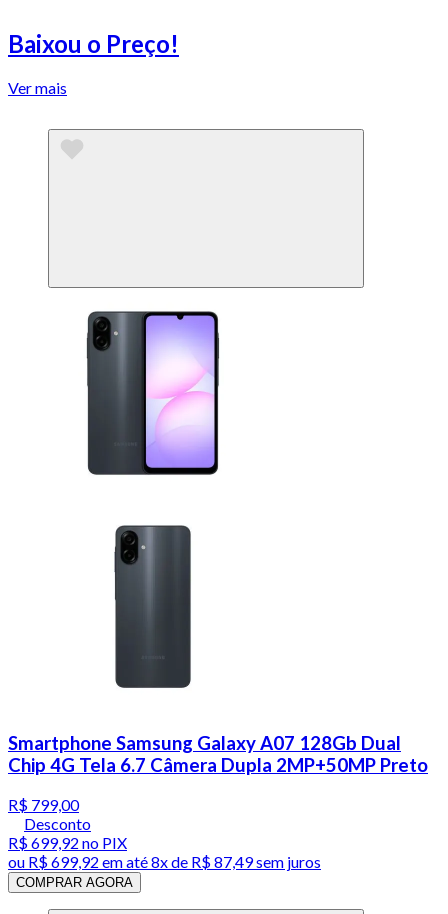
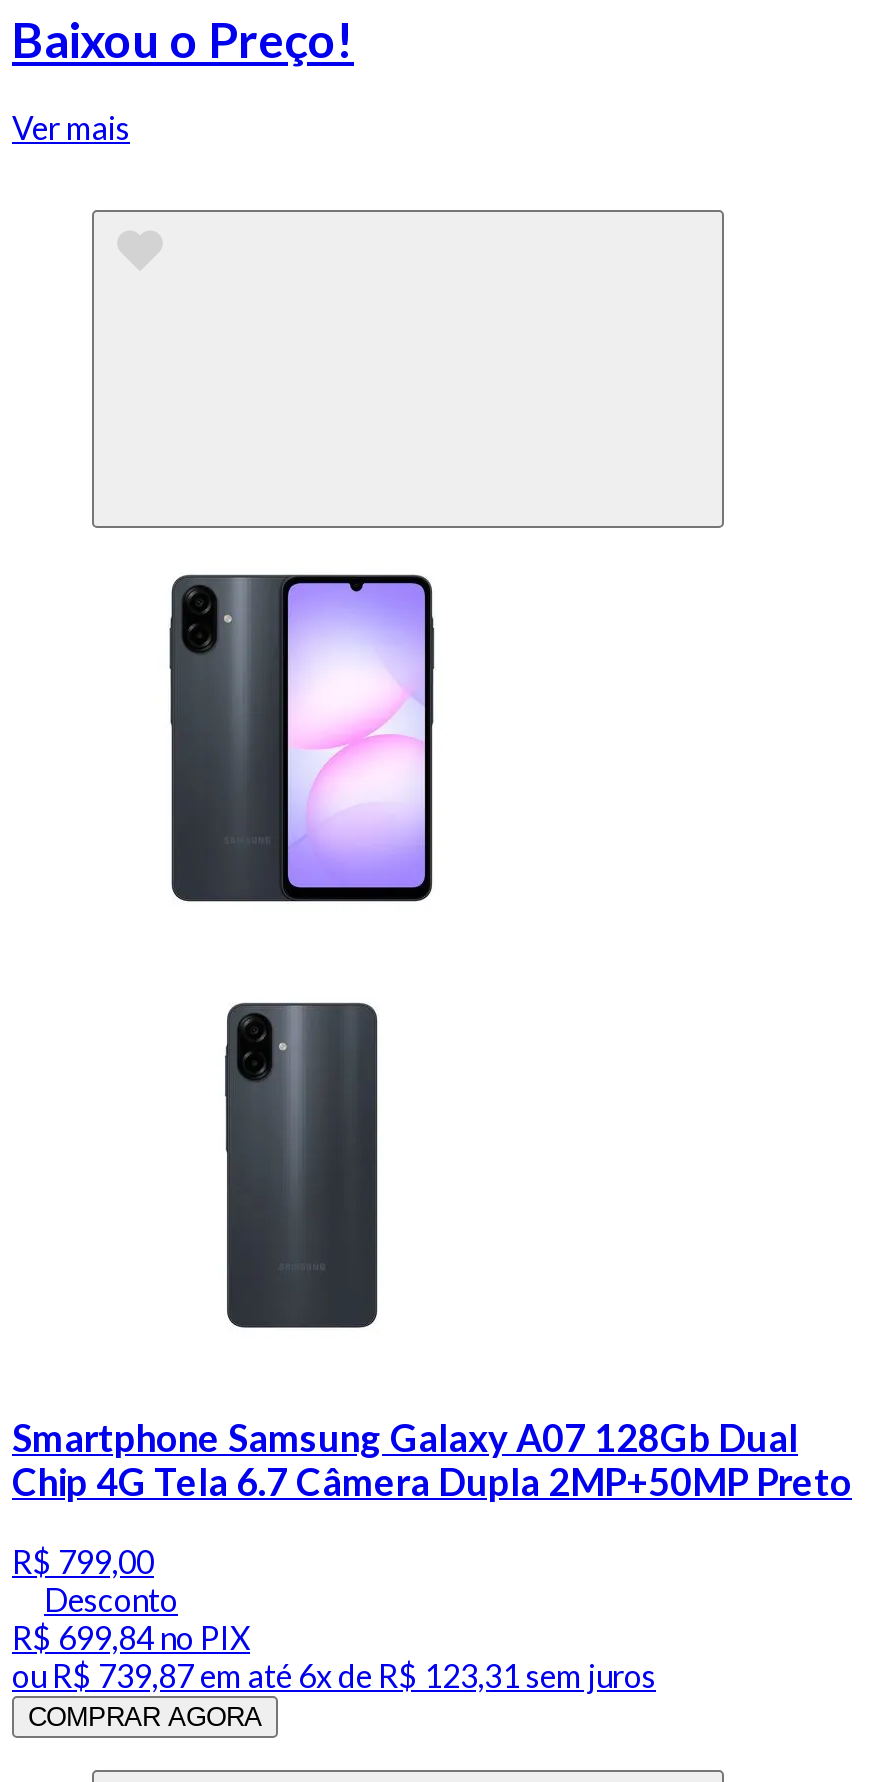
[8,833,127,852] R$ 699,92 no PIX -> [12,1618,250,1656] R$ 699,84 no PIX
[8,852,321,871] ou R$ 699,92 em até 8x de R$ 87,49 sem juros -> [12,1656,656,1694] ou R$ 739,87 em até 6x de R$ 123,31 sem juros

